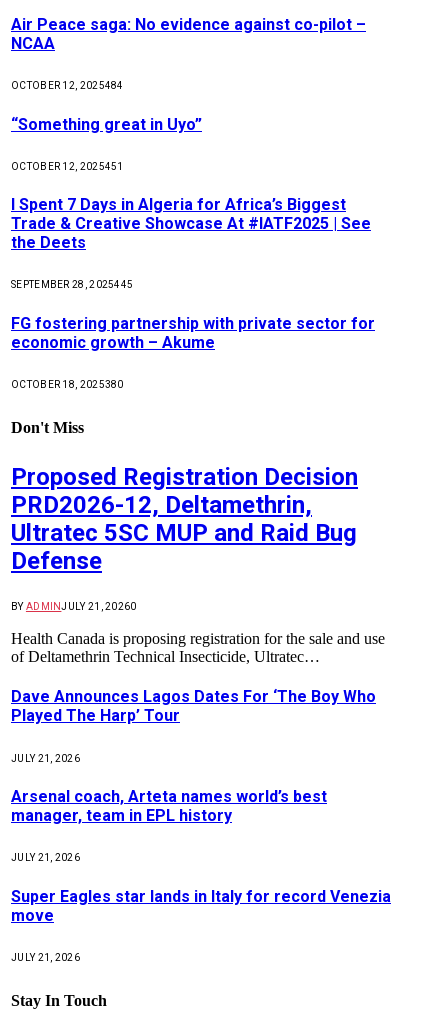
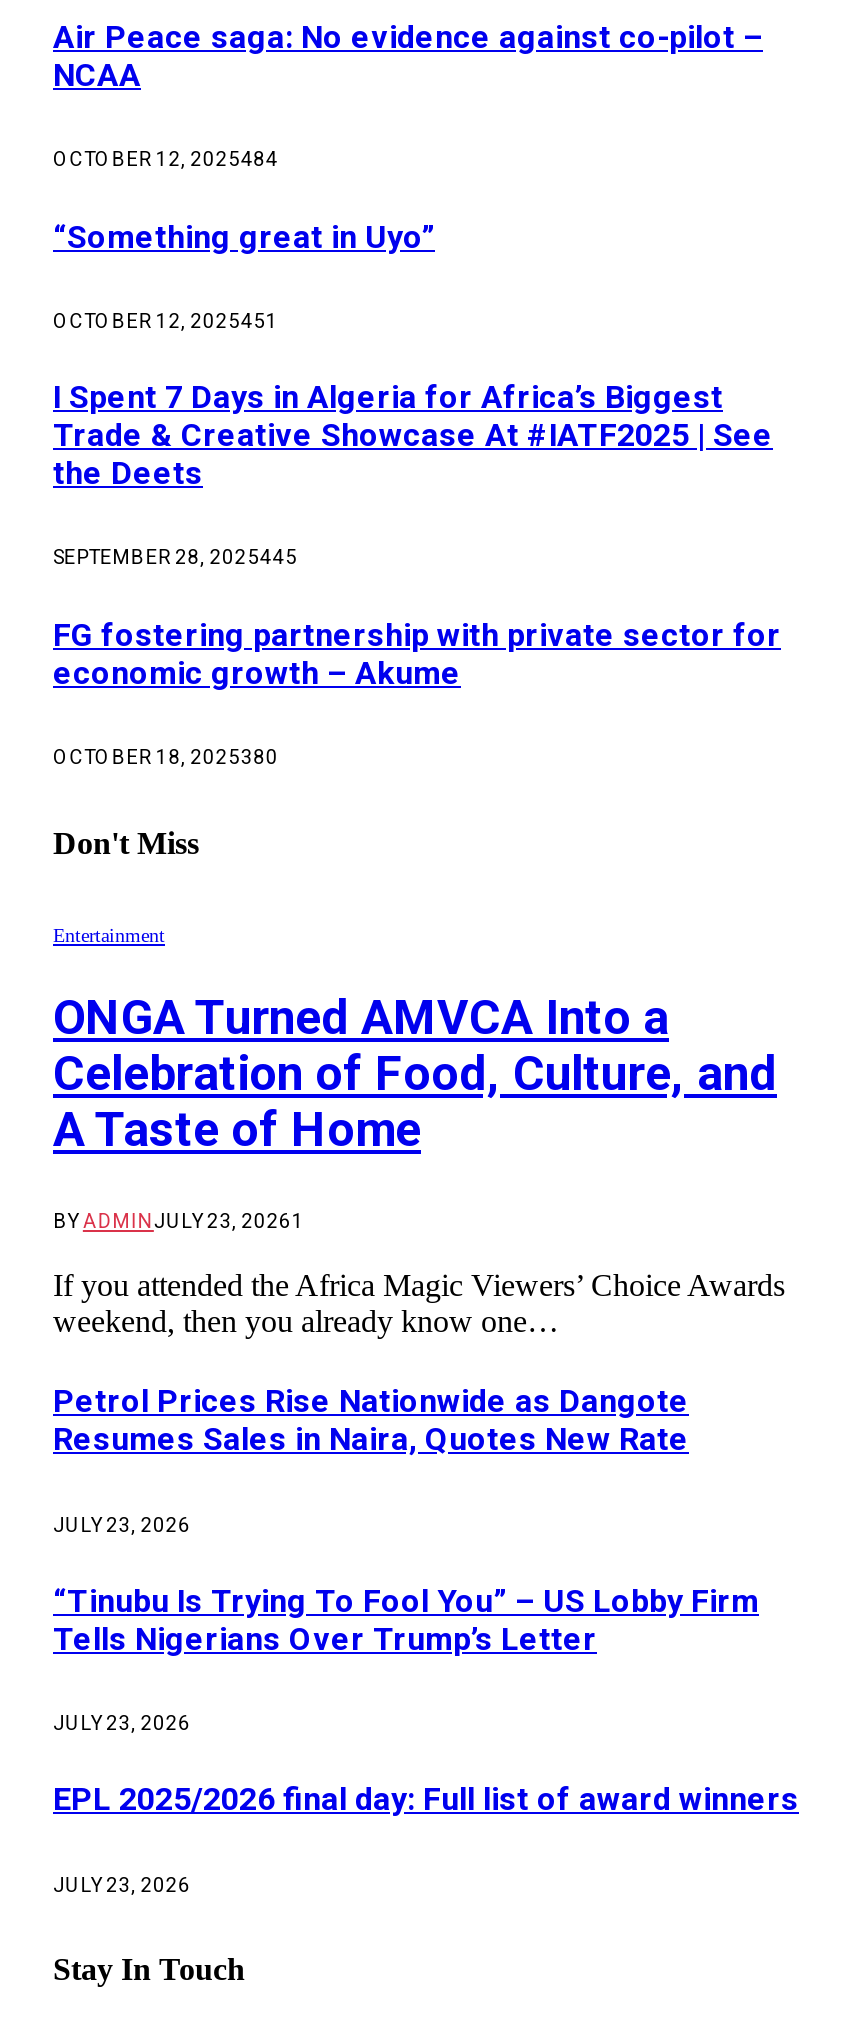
[11,463,391,963] Proposed Registration Decision | PRD2026-12, Deltamethrin, | Ultratec 5SC MUP and Raid Bug | Defense | BY ADMIN JULY 21, 20260 | Health Canada is proposing registration for the sale and use | of Deltamethrin Technical Insecticide, Ultratec… | Dave Announces Lagos Dates For ‘The Boy Who | Played The Harp’ Tour | JULY 21, 2026 | Arsenal coach, Arteta names world’s best | manager, team in EPL history | JULY 21, 2026 | Super Eagles star lands in Italy for record Venezia | move | JULY 21, 2026 -> [53,925,799,1895] Entertainment | ONGA Turned AMVCA Into a | Celebration of Food, Culture, and | A Taste of Home | BY ADMIN JULY 23, 2026 1 | If you attended the Africa Magic Viewers’ Choice Awards | weekend, then you already know one… | Petrol Prices Rise Nationwide as Dangote | Resumes Sales in Naira, Quotes New Rate | JULY 23, 2026 | “Tinubu Is Trying To Fool You” – US Lobby Firm | Tells Nigerians Over Trump’s Letter | JULY 23, 2026 | EPL 2025/2026 final day: Full list of award winners | JULY 23, 2026

